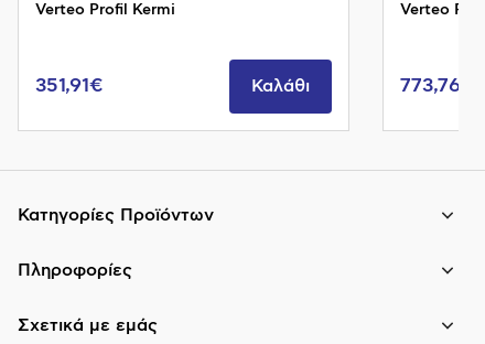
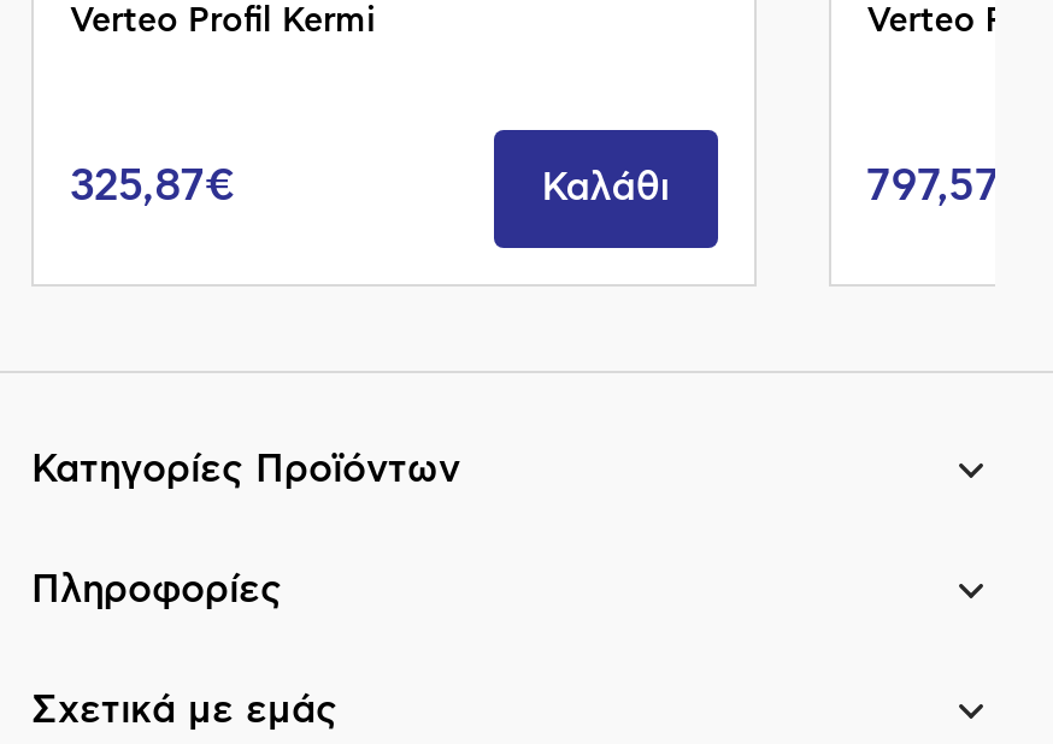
[35,76,104,96] 351,91€ -> [70,166,236,210] 325,87€
[400,76,475,96] 773,76€ -> [867,166,1031,210] 797,57€

